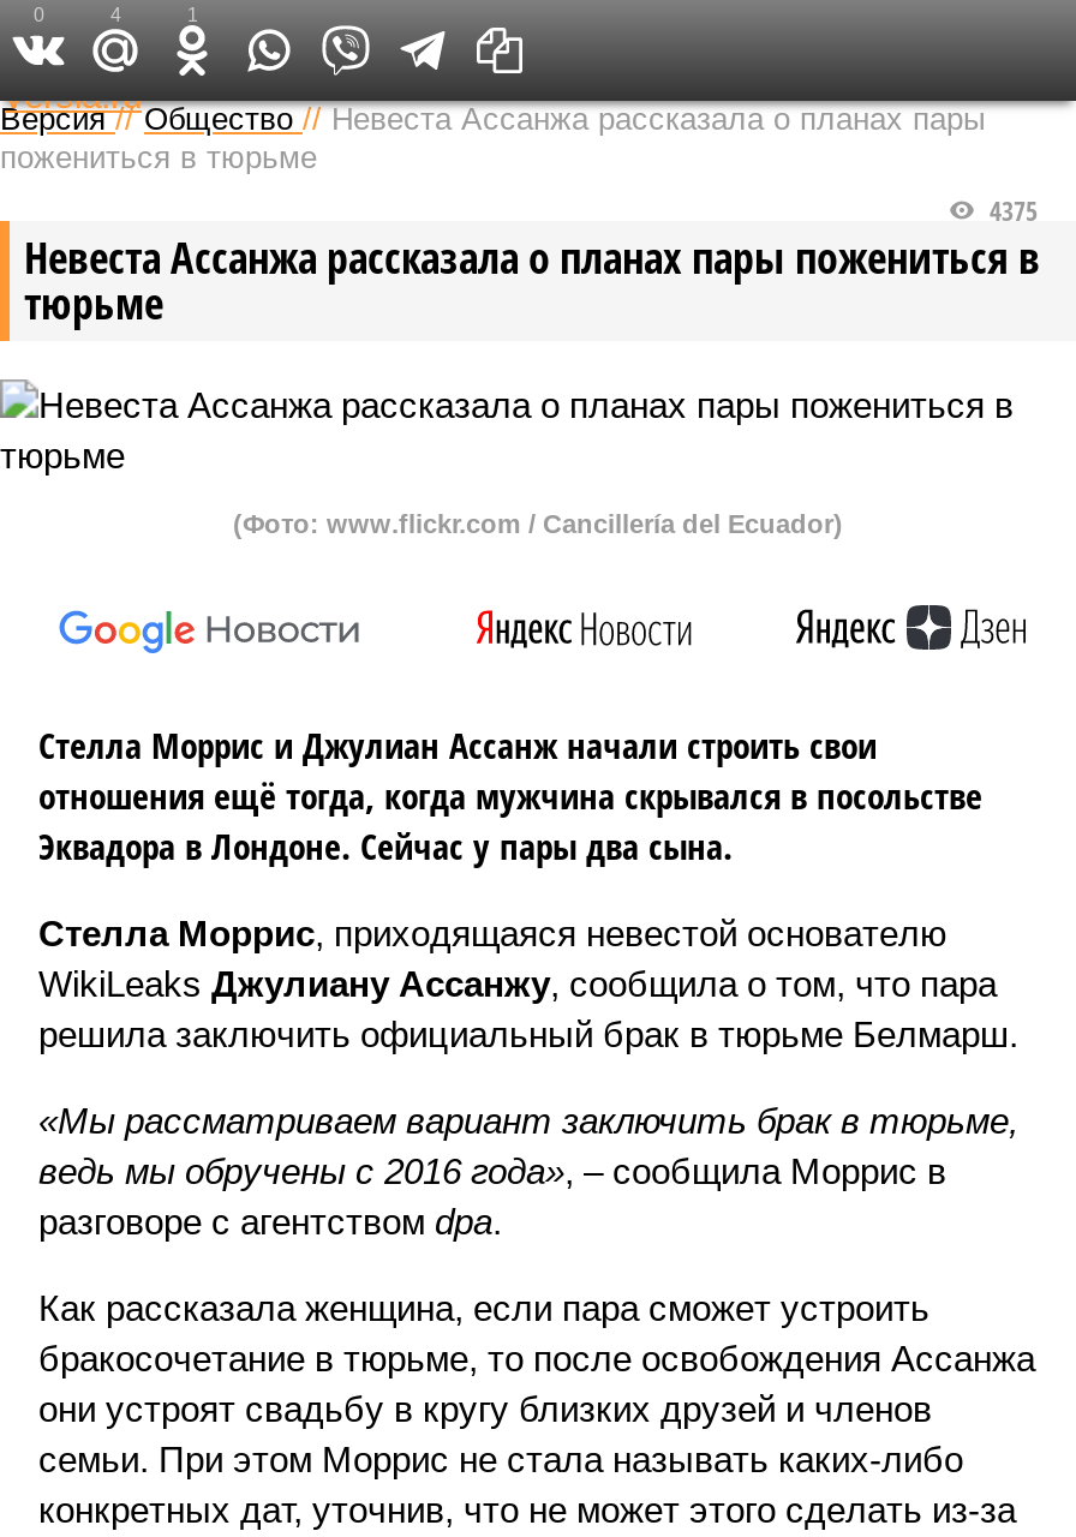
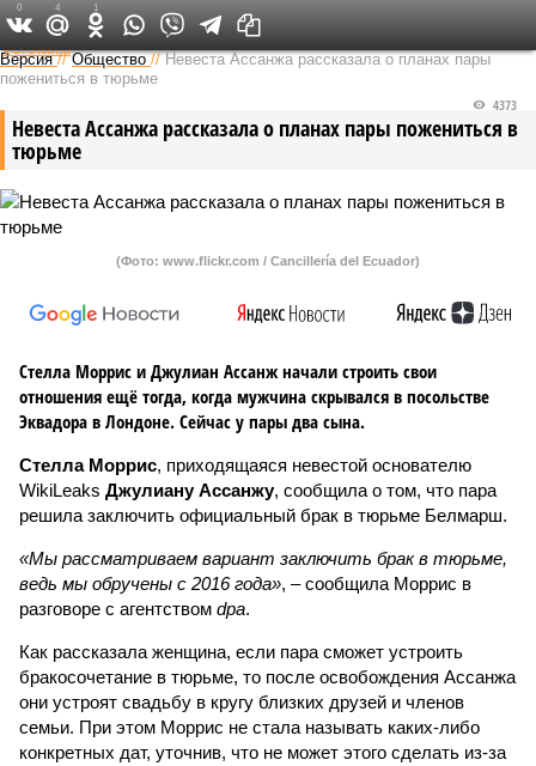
[982,192,1038,228] 4375 -> [489,96,517,114] 4373

